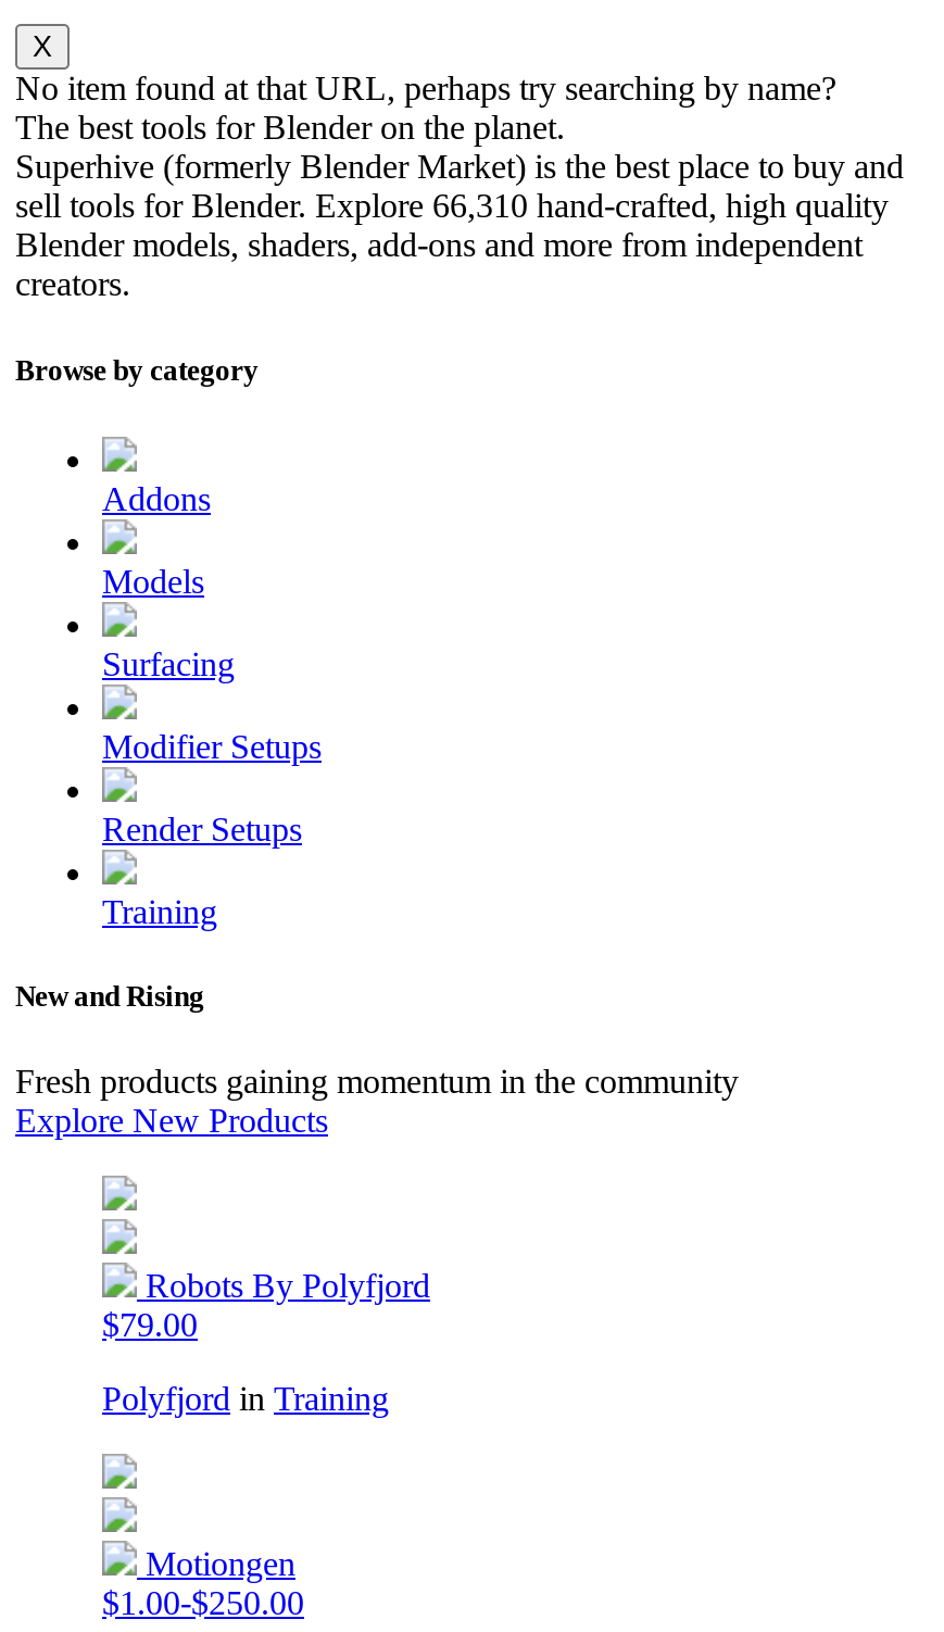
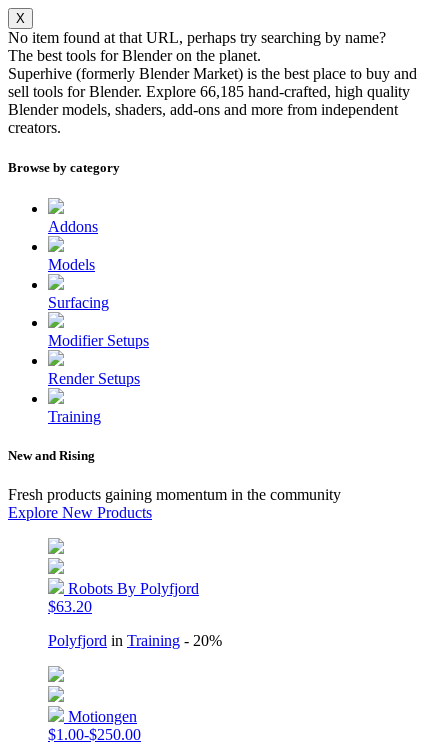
[15,188,889,225] sell tools for Blender. Explore 66,310 hand-crafted, high quality -> [8,83,410,100] sell tools for Blender. Explore 66,185 hand-crafted, high quality
[102,1306,198,1343] $79.00 -> [48,598,92,615] $63.20
[102,1380,389,1417] Polyfjord in Training -> [48,632,222,649] Polyfjord in Training - 20%

